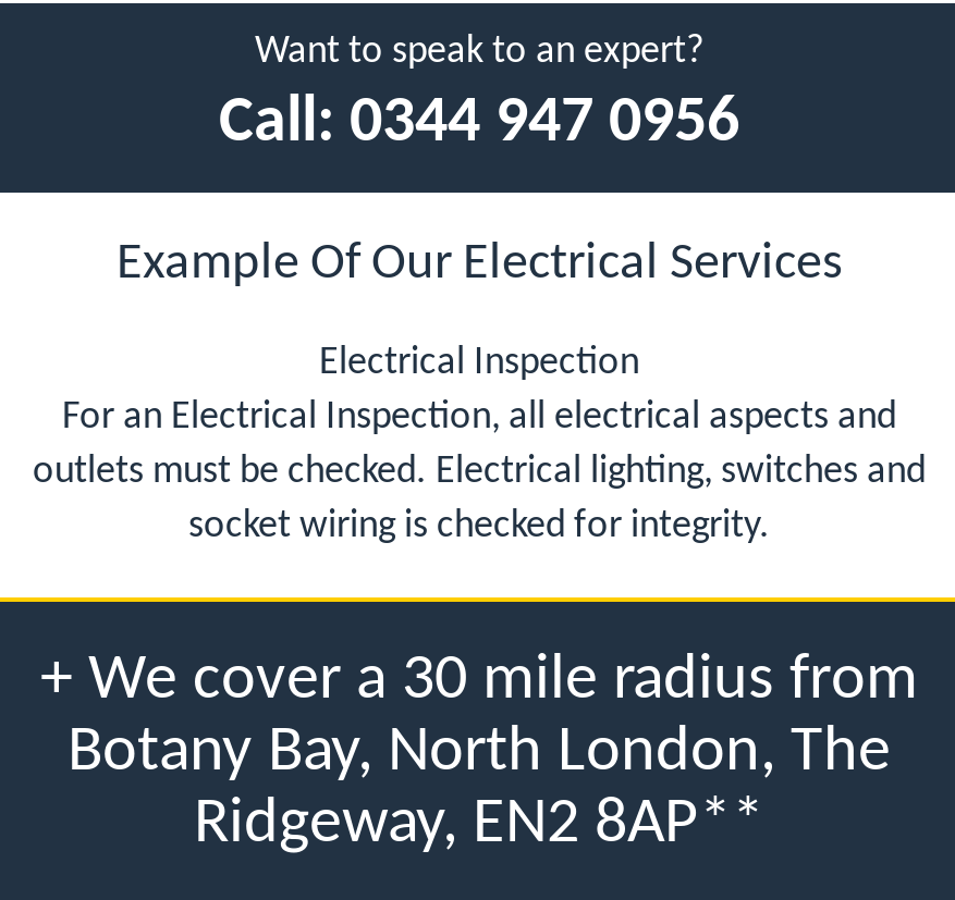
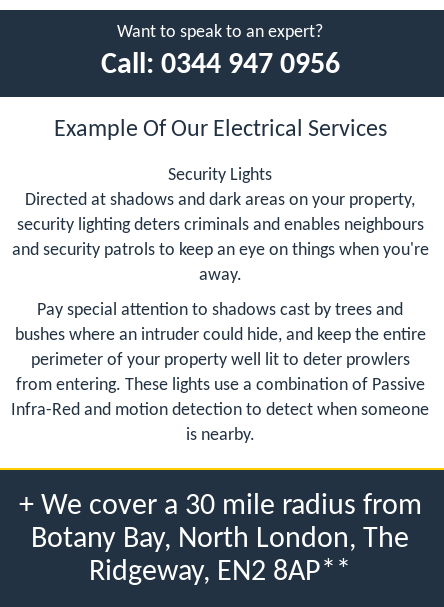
[33,342,926,546] Electrical Inspection | For an Electrical Inspection, all electrical aspects and | outlets must be checked. Electrical lighting, switches and | socket wiring is checked for integrity. -> [11,165,429,444] Security Lights | Directed at shadows and dark areas on your property, | security lighting deters criminals and enables neighbours | and security patrols to keep an eye on things when you're | away. | Pay special attention to shadows cast by trees and | bushes where an intruder could hide, and keep the entire | perimeter of your property well lit to deter prowlers | from entering. These lights use a combination of Passive | Infra-Red and motion detection to detect when someone | is nearby.

